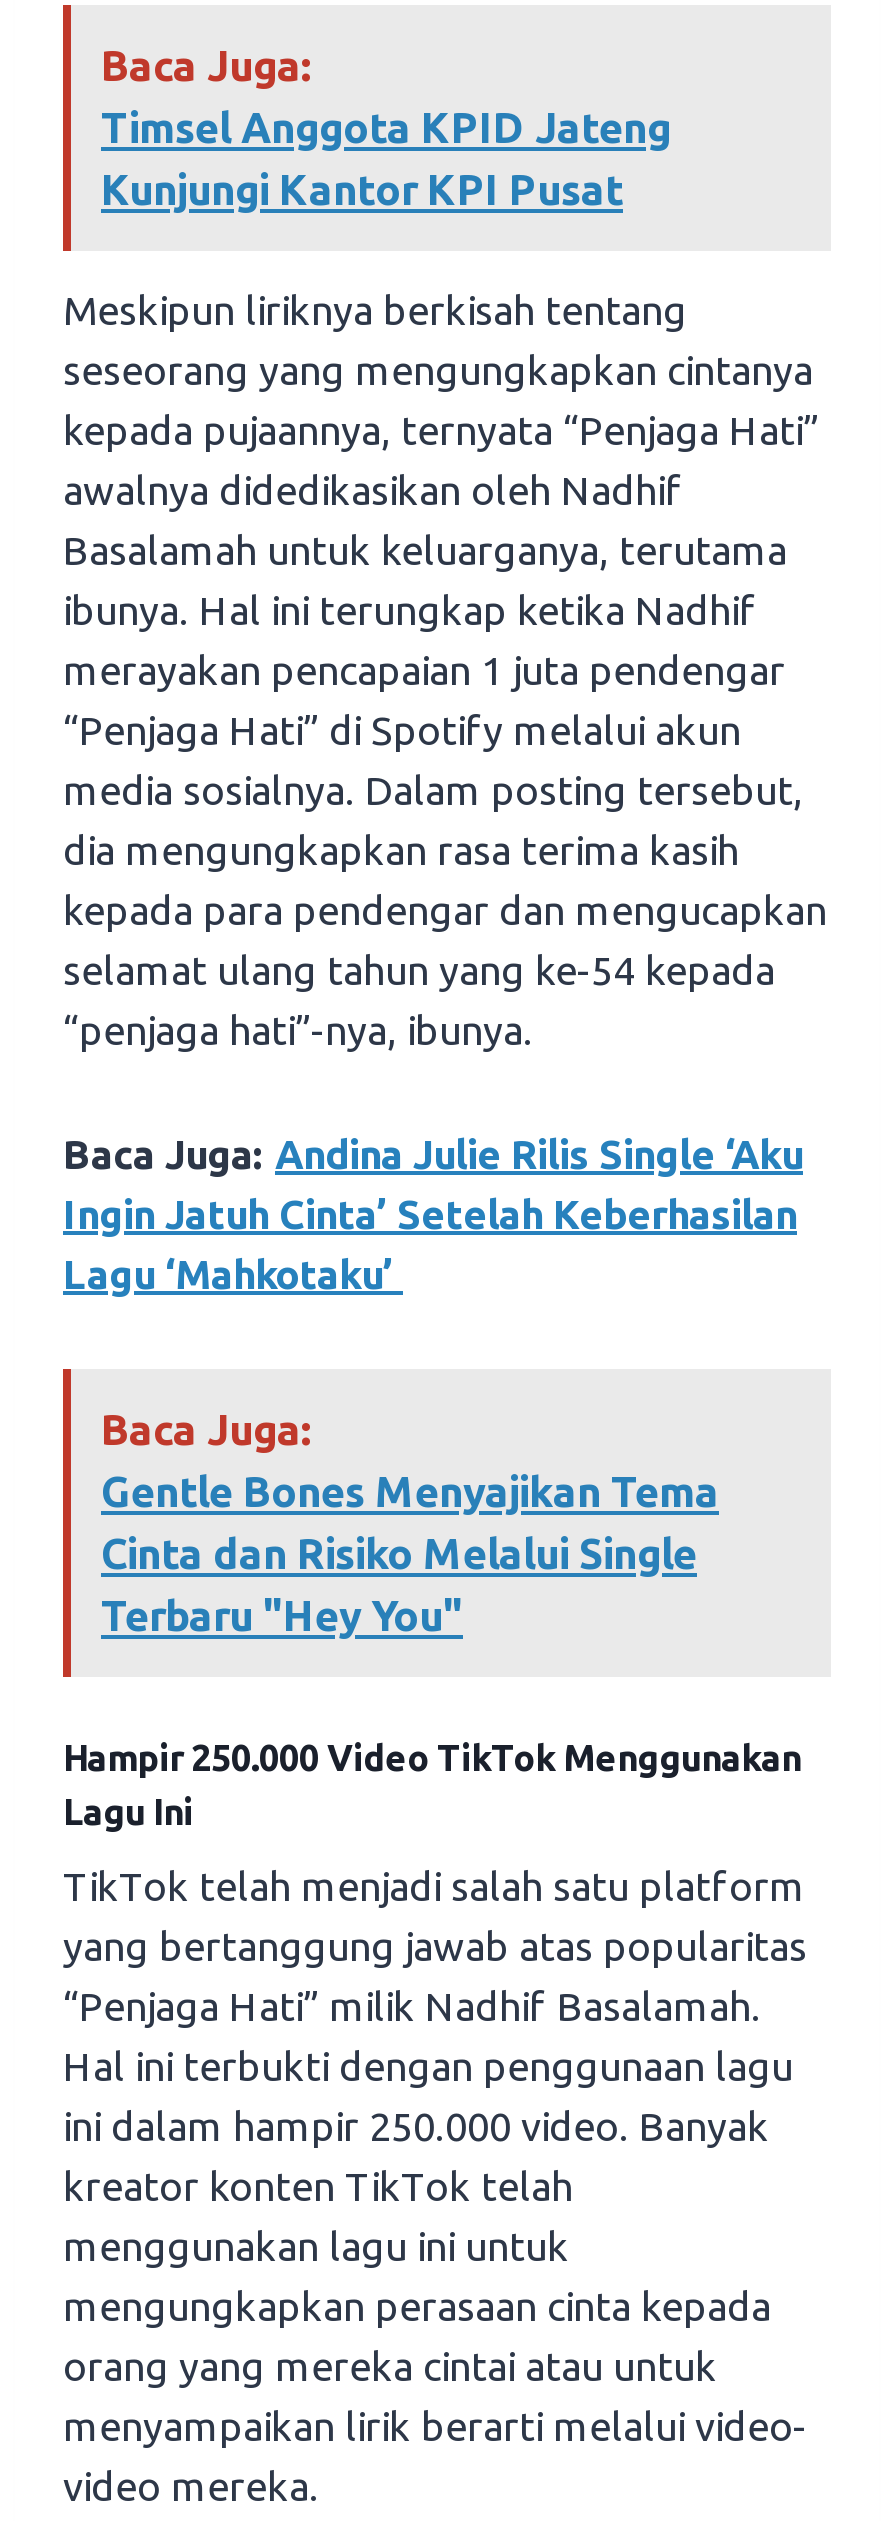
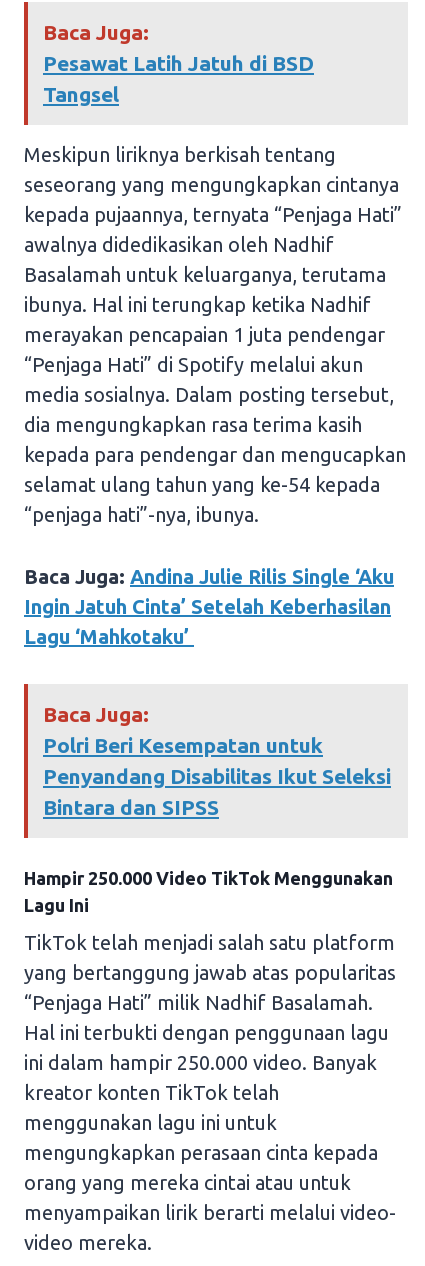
[101,103,671,213] Timsel Anggota KPID Jateng | Kunjungi Kantor KPI Pusat -> [43,51,314,106] Pesawat Latih Jatuh di BSD | Tangsel
[101,1467,719,1639] Gentle Bones Menyajikan Tema | Cinta dan Risiko Melalui Single | Terbaru "Hey You" -> [43,733,391,819] Polri Beri Kesempatan untuk | Penyandang Disabilitas Ikut Seleksi | Bintara dan SIPSS

